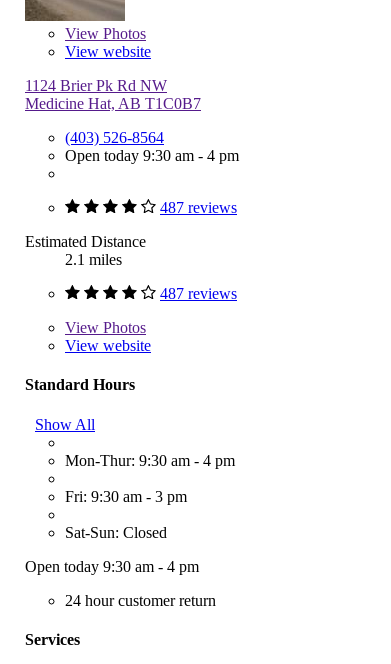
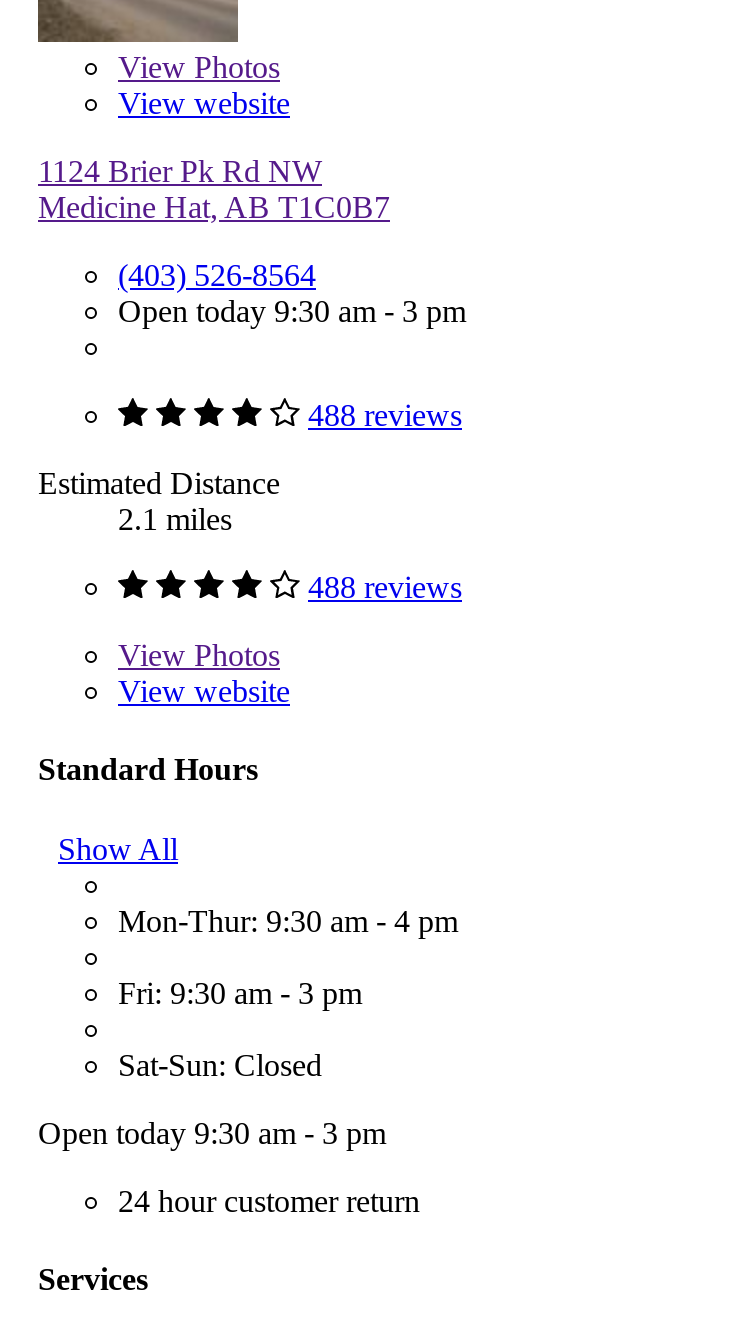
[65,147,239,164] Open today 9:30 am - 4 pm -> [118,294,466,328] Open today 9:30 am - 3 pm
[160,199,237,216] 487 reviews -> [308,398,462,432] 488 reviews
[160,285,237,302] 487 reviews -> [308,570,462,604] 488 reviews
[25,557,199,574] Open today 9:30 am - 4 pm -> [38,1115,386,1149] Open today 9:30 am - 3 pm

